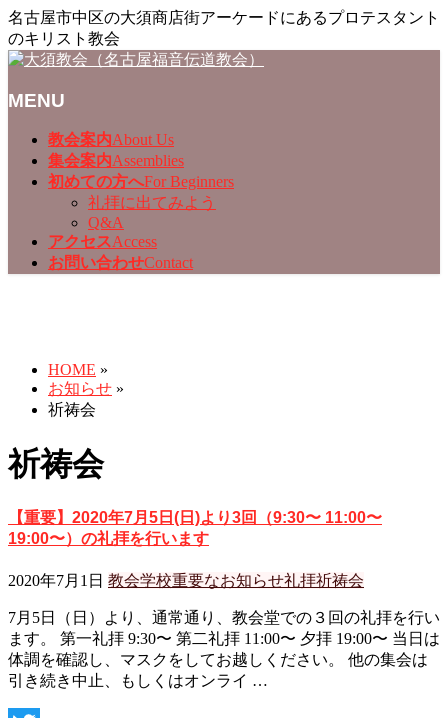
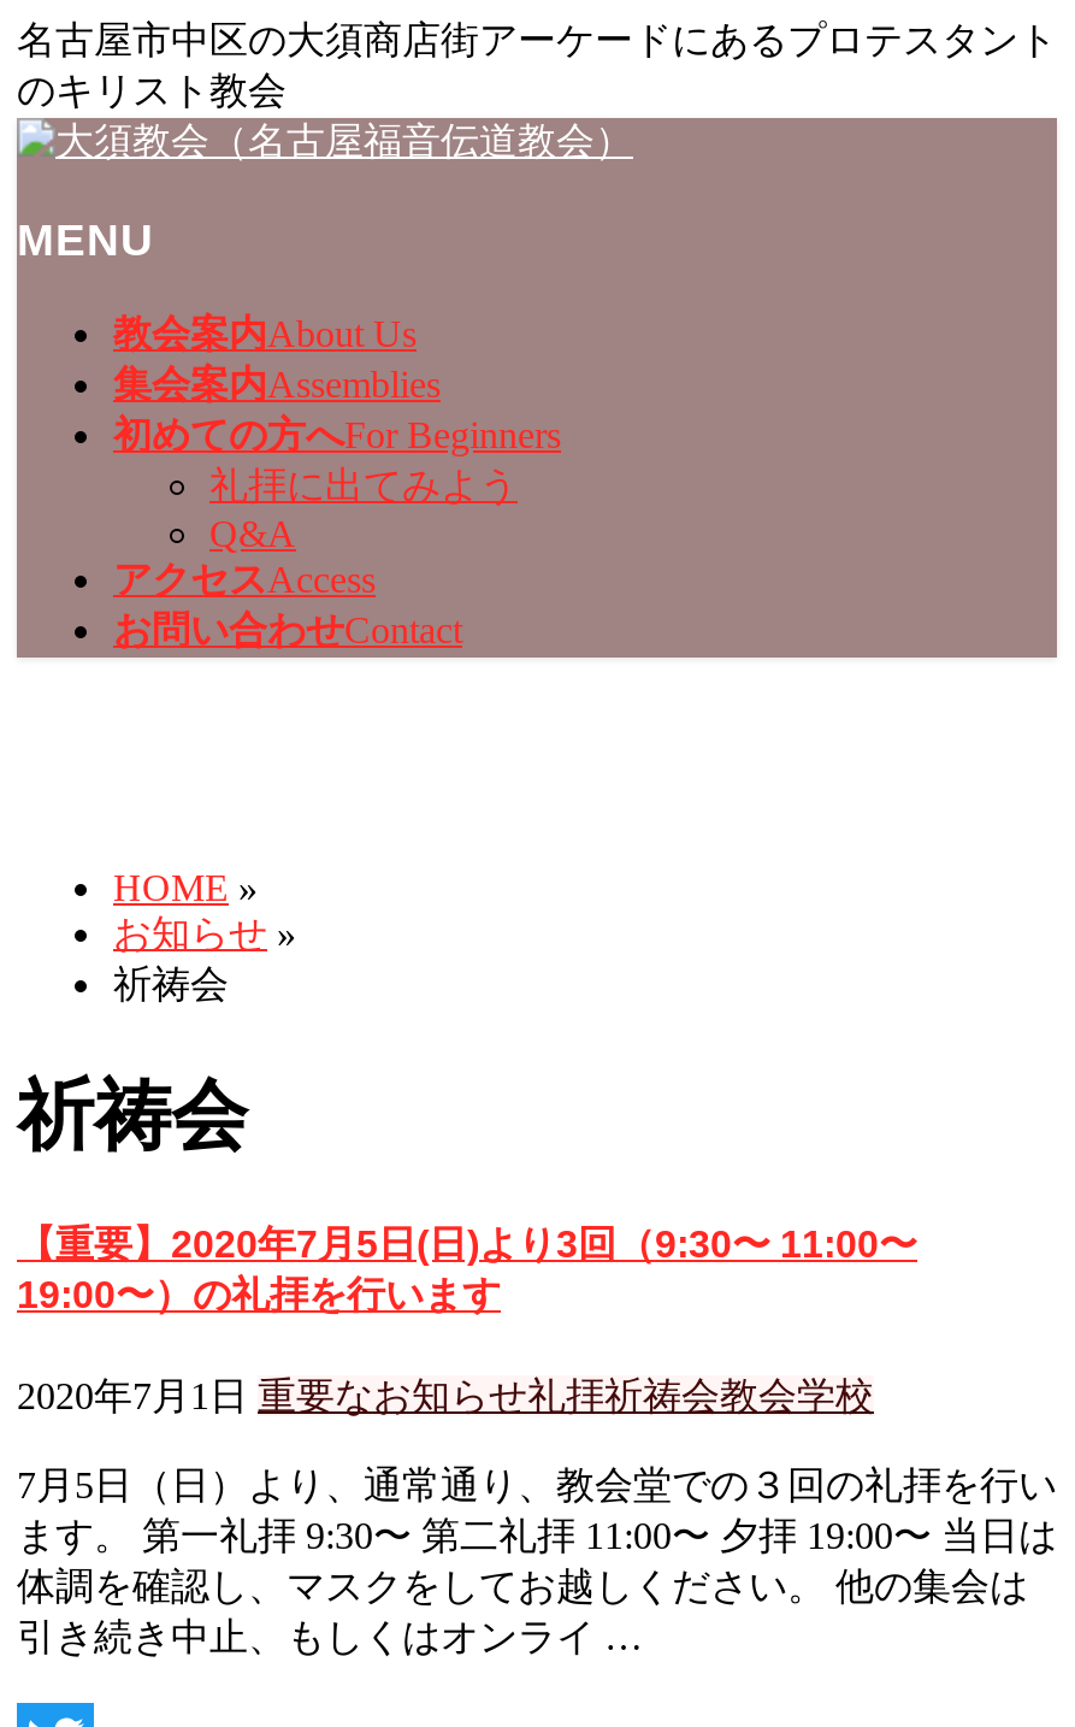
[8,572,364,589] 2020年7月1日 教会学校重要なお知らせ礼拝祈祷会 -> [17,1377,874,1417] 2020年7月1日 重要なお知らせ礼拝祈祷会教会学校

